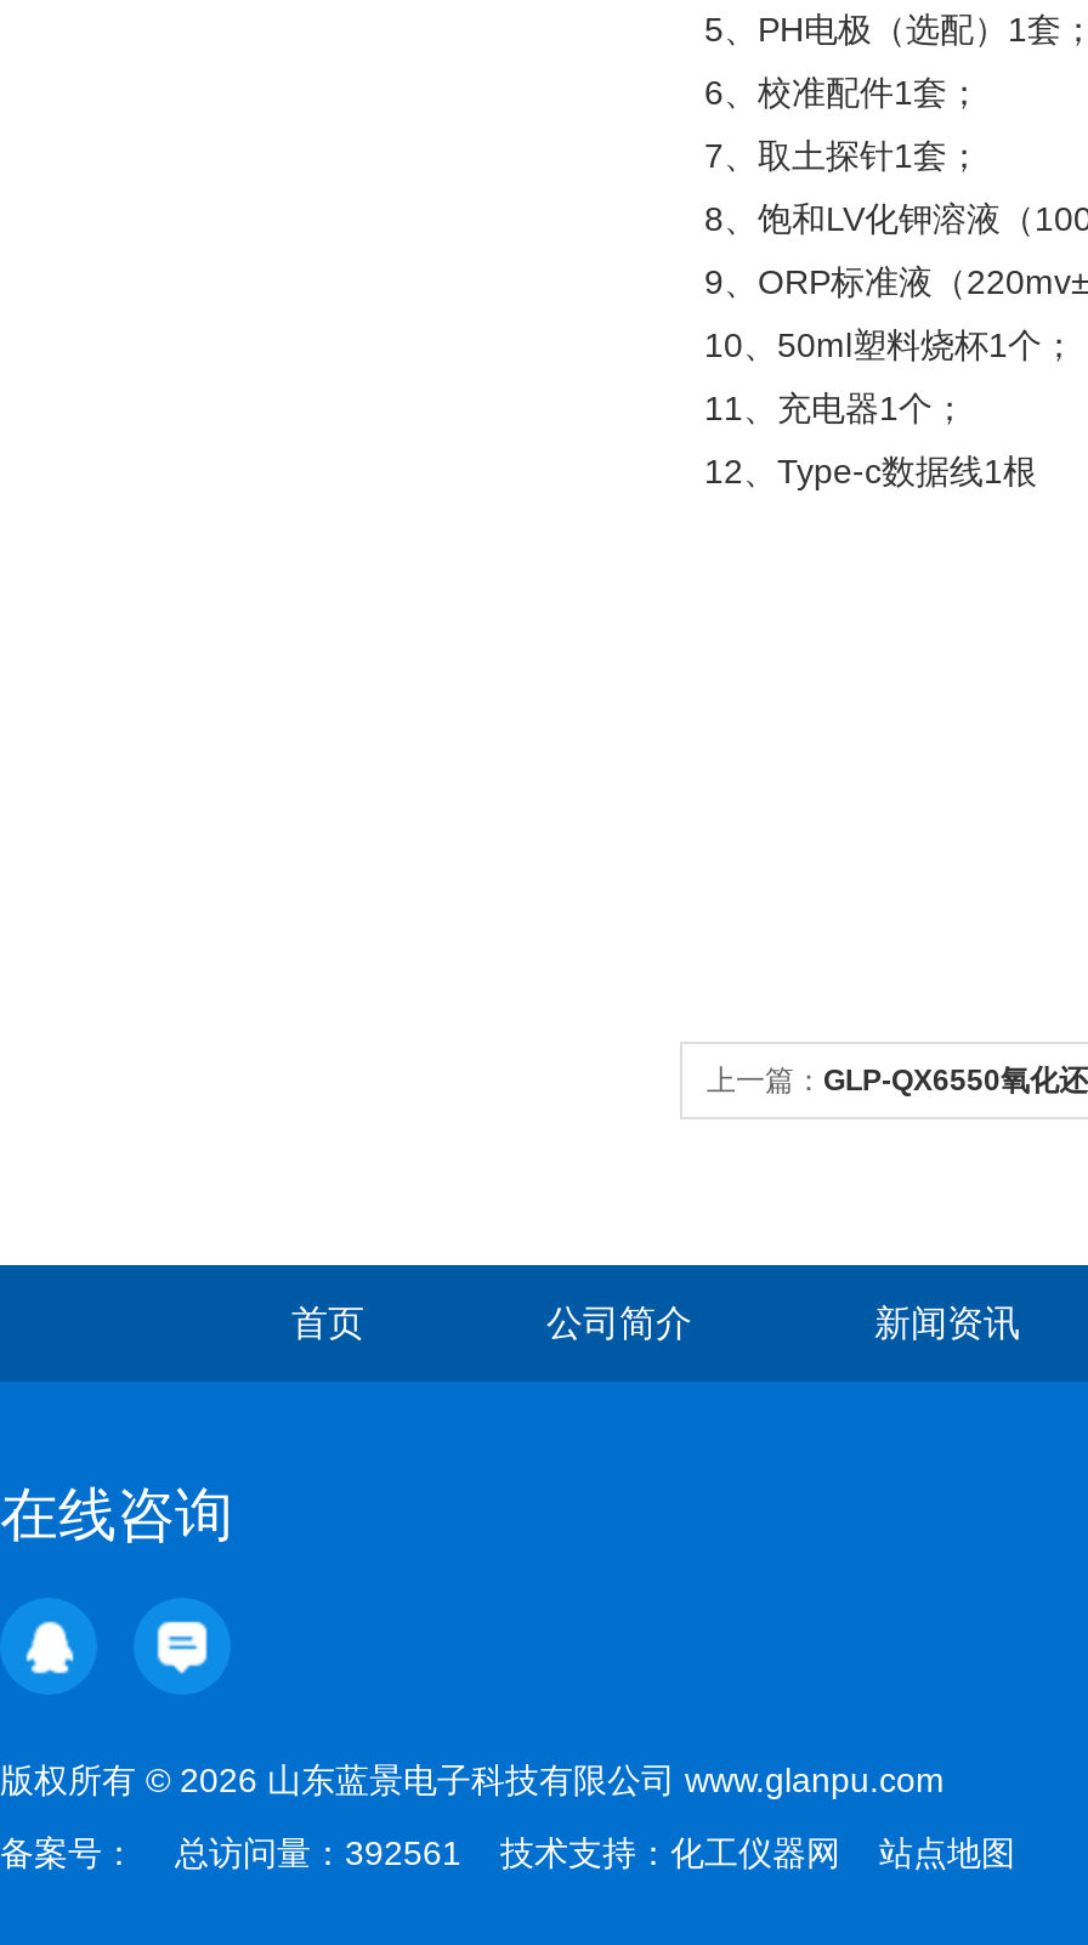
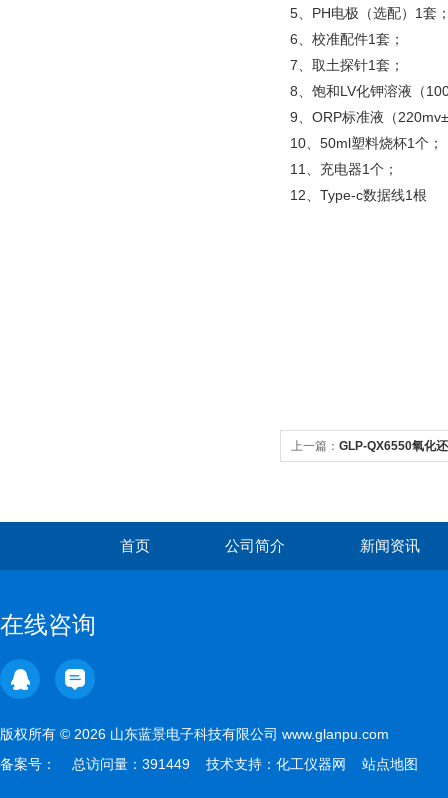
[0,1833,840,1872] 备案号：总访问量：392561 技术支持：化工仪器网 -> [0,756,346,772] 备案号：总访问量：391449 技术支持：化工仪器网

